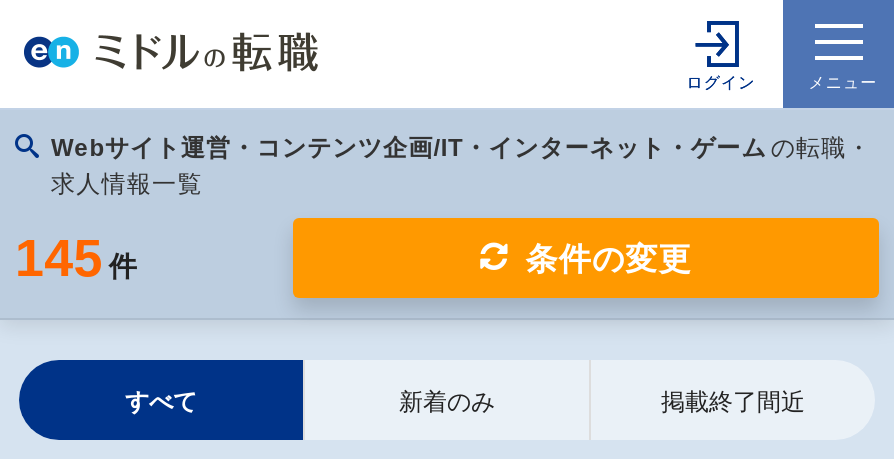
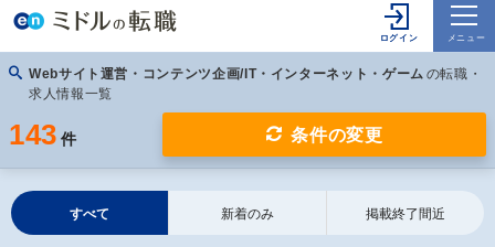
[15,227,138,287] 145 件 -> [9,117,77,151] 143 件

